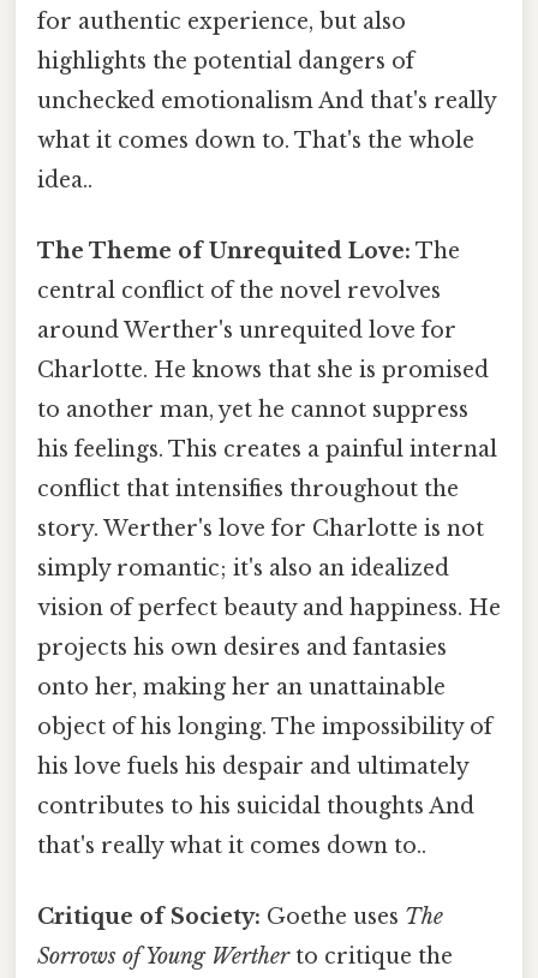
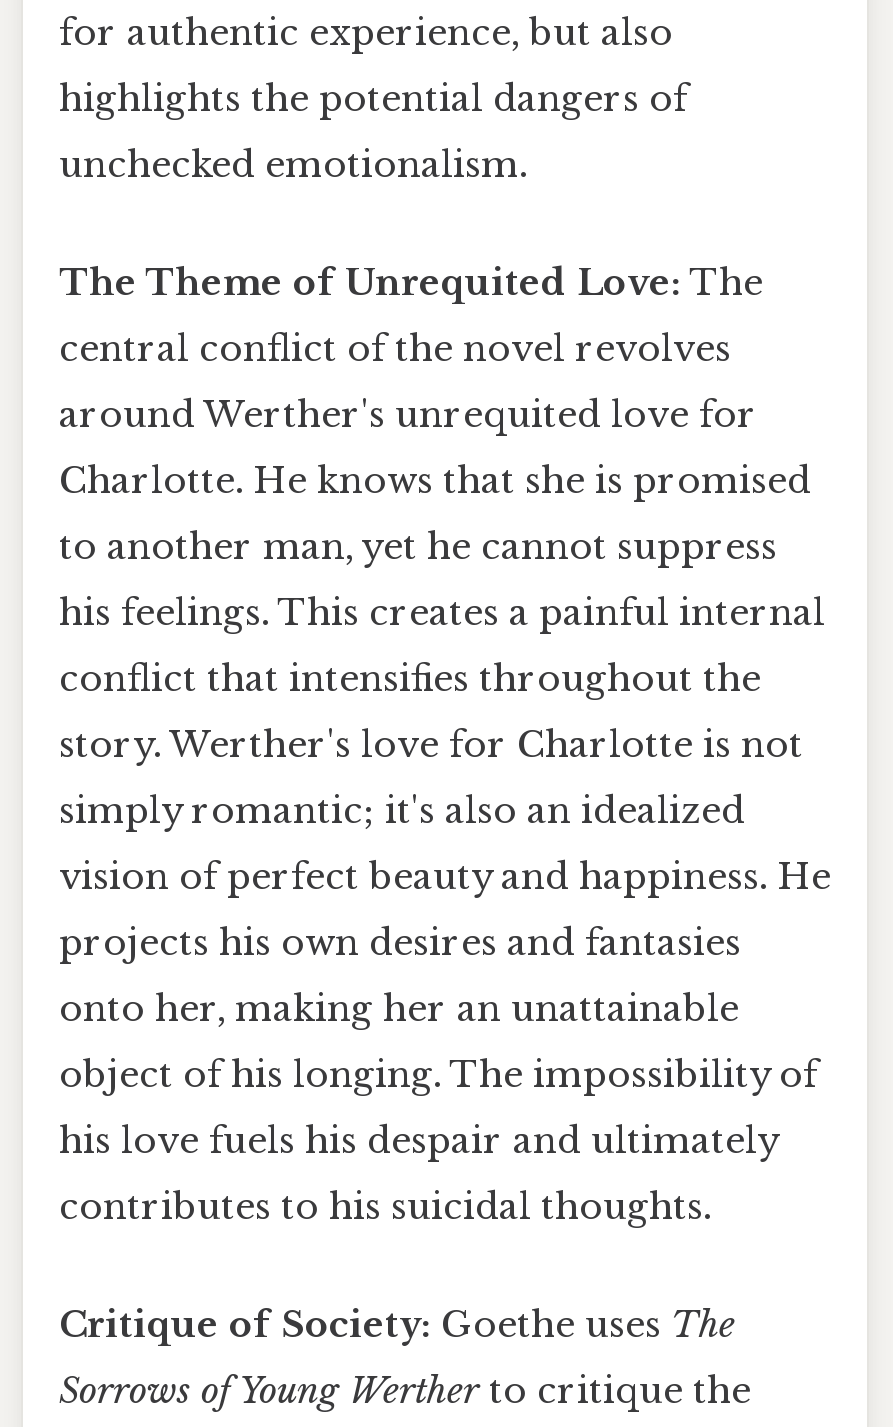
[37,87,496,193] unchecked emotionalism And that's really | what it comes down to. That's the whole | idea.. -> [59,142,527,186] unchecked emotionalism.
[37,793,474,859] contributes to his suicidal thoughts And | that's really what it comes down to.. -> [59,1185,711,1229] contributes to his suicidal thoughts.

